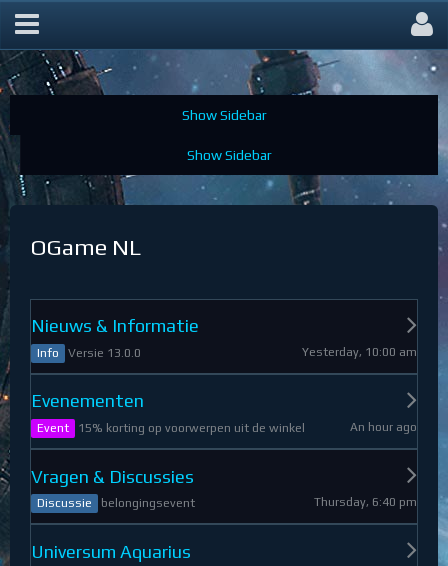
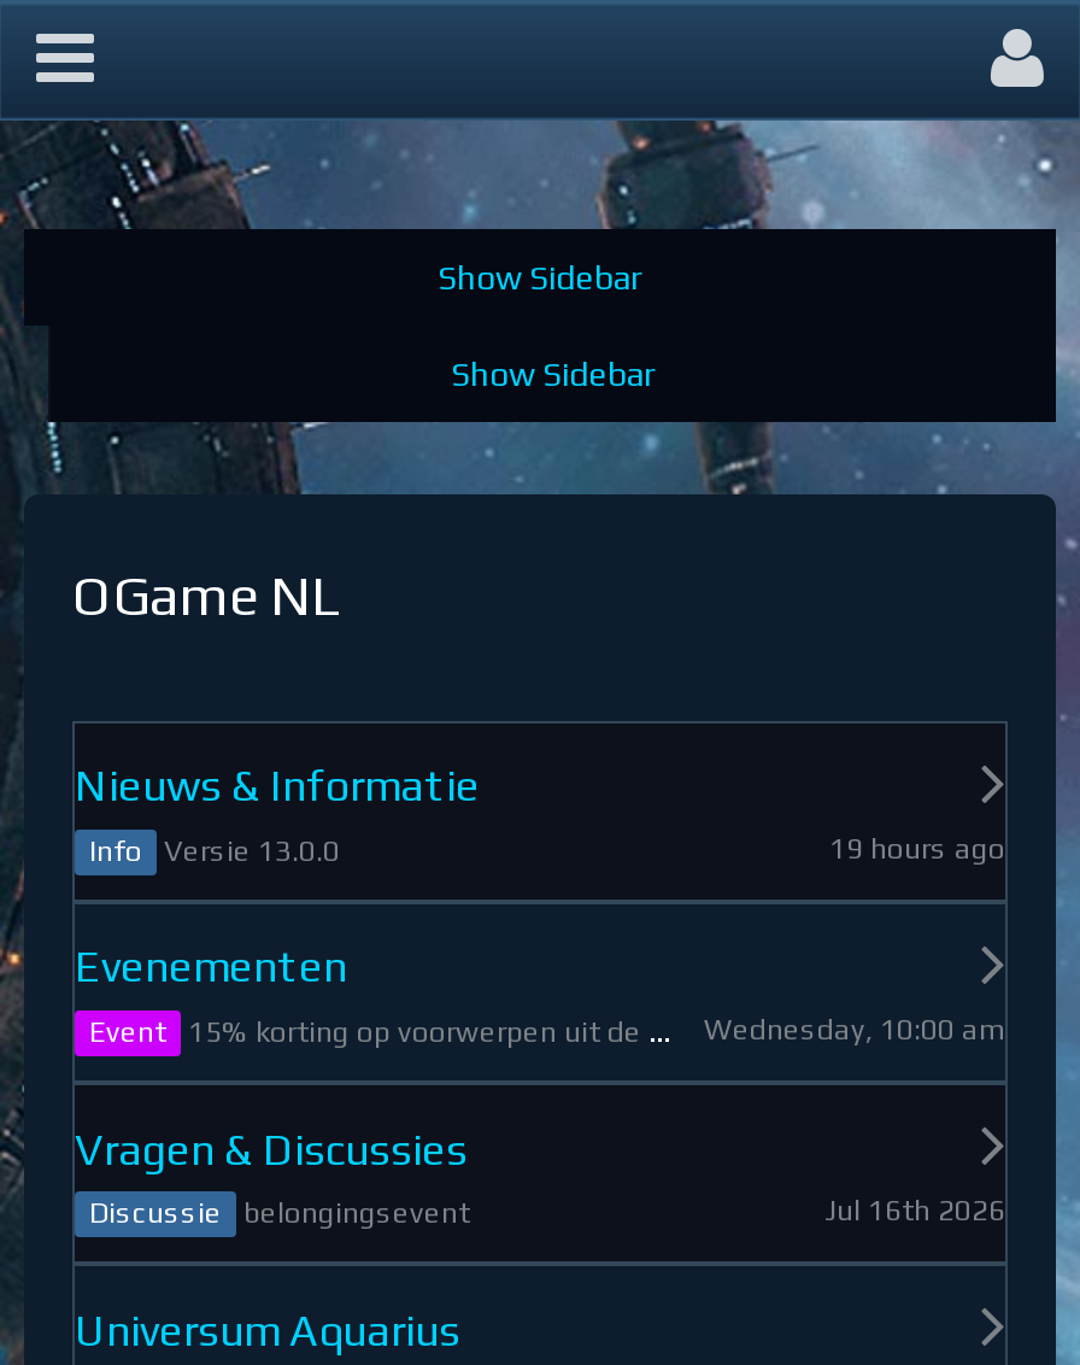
[302,345,417,359] Yesterday, 10:00 am -> [829,832,1005,865] 19 hours ago
[350,420,417,434] An hour ago -> [704,1013,1005,1047] Wednesday, 10:00 am
[314,495,417,509] Thursday, 6:40 pm -> [824,1194,1005,1228] Jul 16th 2026

